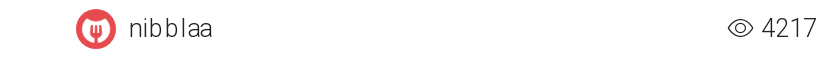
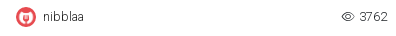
[761,13,817,43] 4217 -> [358,9,386,24] 3762

